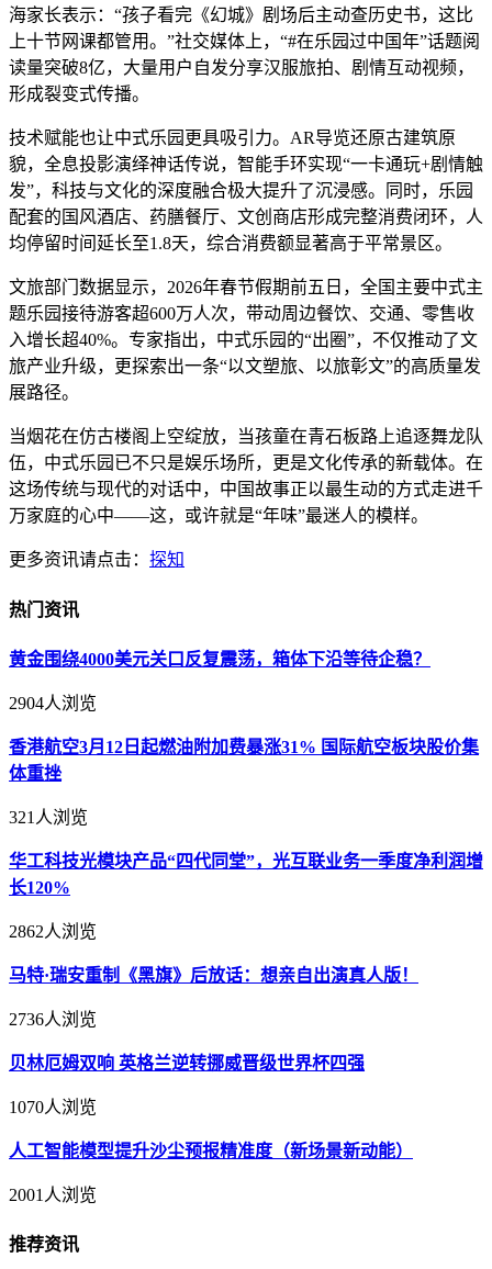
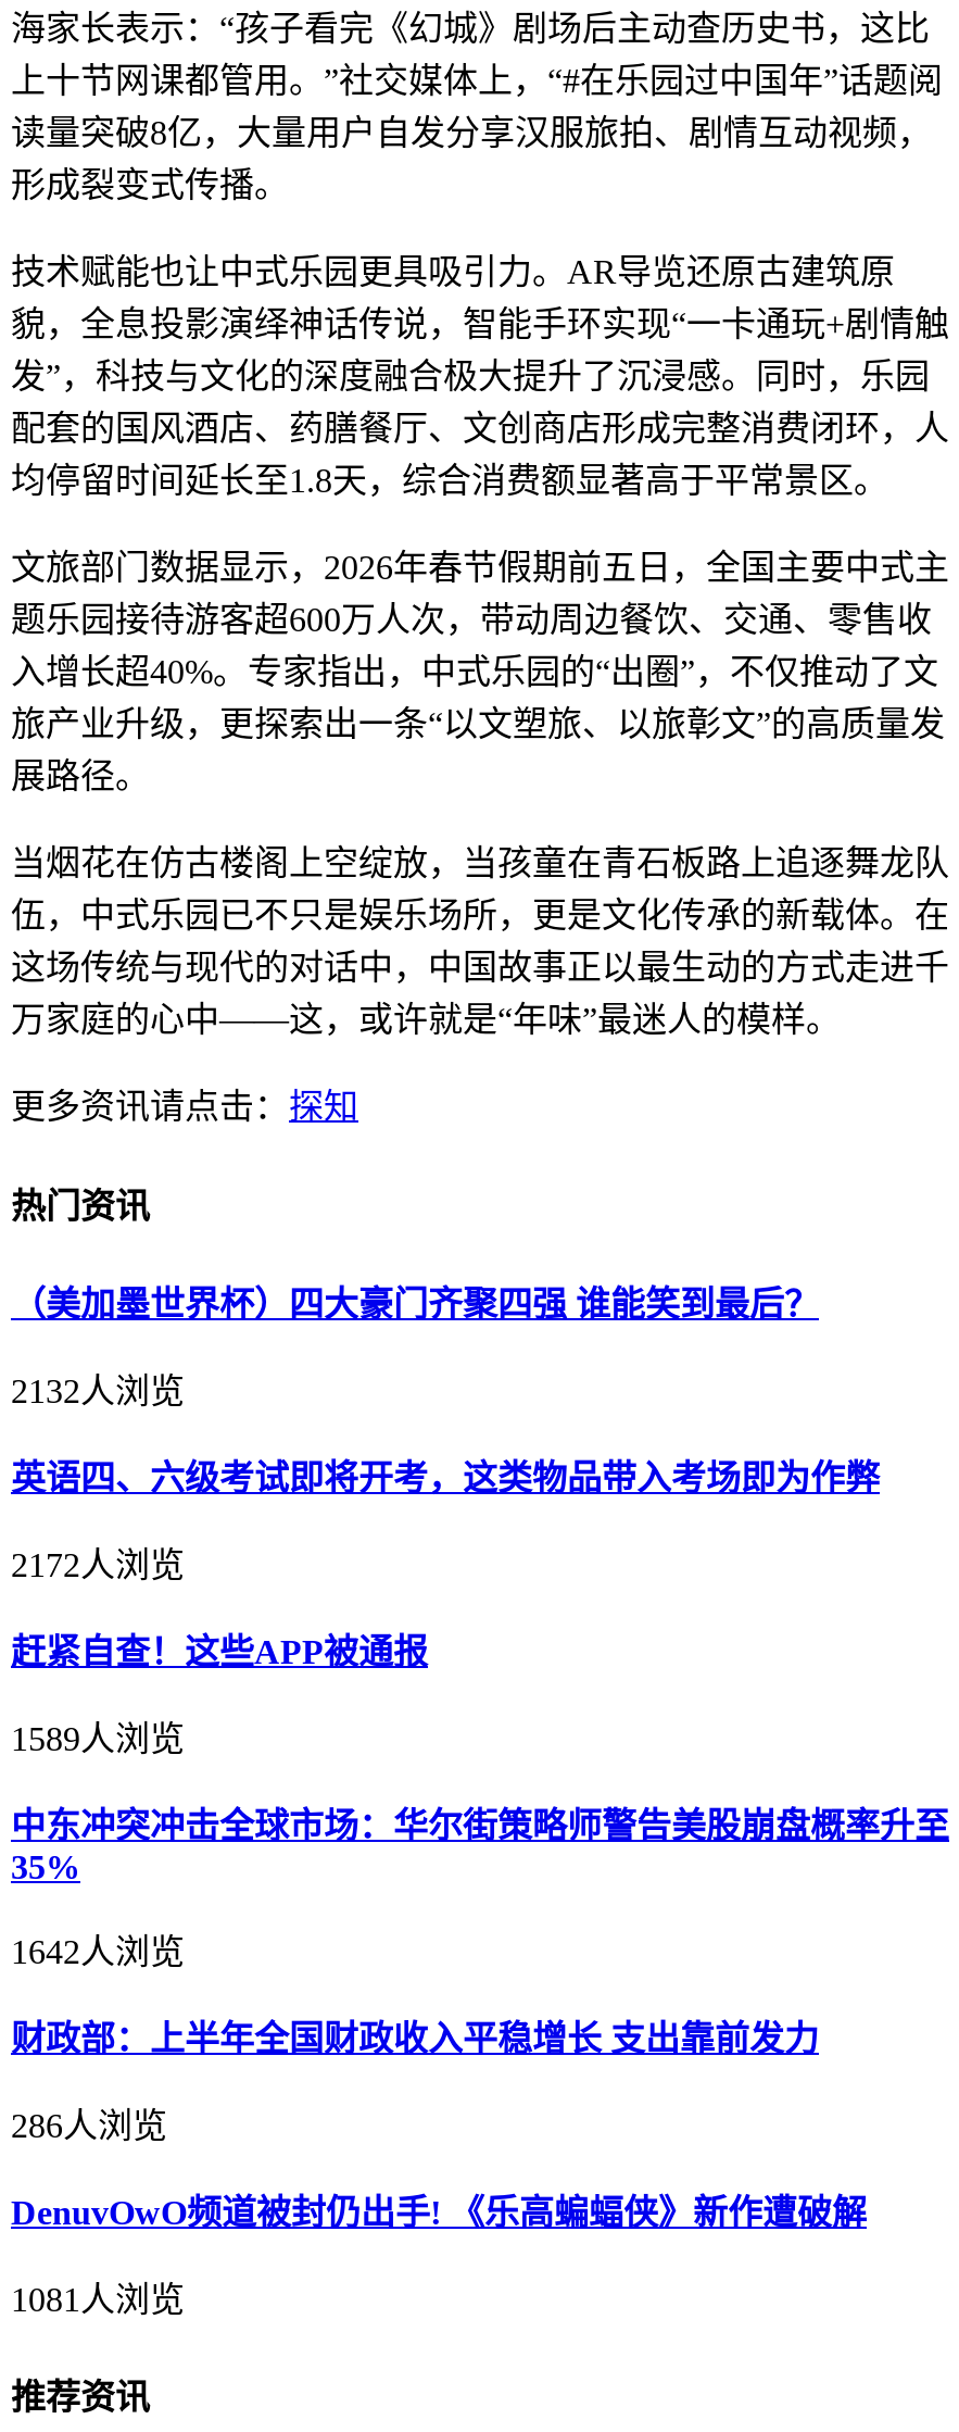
[9,650,431,669] 黄金围绕4000美元关口反复震荡，箱体下沿等待企稳？ -> [11,1286,819,1322] （美加墨世界杯）四大豪门齐聚四强 谁能笑到最后？
[9,694,97,712] 2904人浏览 -> [11,1372,185,1409] 2132人浏览
[9,738,479,783] 香港航空3月12日起燃油附加费暴涨31% 国际航空板块股价集 | 体重挫 -> [11,1459,880,1496] 英语四、六级考试即将开考，这类物品带入考场即为作弊
[9,808,88,827] 321人浏览 -> [11,1546,185,1583] 2172人浏览
[9,852,483,897] 华工科技光模块产品“四代同堂”，光互联业务一季度净利润增 | 长120% -> [11,1633,428,1670] 赶紧自查！这些APP被通报
[9,922,97,941] 2862人浏览 -> [11,1720,185,1757] 1589人浏览
[9,966,418,985] 马特·瑞安重制《黑旗》后放话：想亲自出演真人版！ -> [11,1807,949,1885] 中东冲突冲击全球市场：华尔街策略师警告美股崩盘概率升至 | 35%
[9,1010,97,1029] 2736人浏览 -> [11,1933,185,1970] 1642人浏览
[9,1054,365,1073] 贝林厄姆双响 英格兰逆转挪威晋级世界杯四强 -> [11,2020,819,2057] 财政部：上半年全国财政收入平稳增长 支出靠前发力
[9,1098,97,1116] 1070人浏览 -> [11,2107,167,2144] 286人浏览
[9,1142,413,1160] 人工智能模型提升沙尘预报精准度（新场景新动能） -> [11,2194,867,2231] DenuvOwO频道被封仍出手! 《乐高蝙蝠侠》新作遭破解
[9,1186,97,1204] 2001人浏览 -> [11,2281,185,2318] 1081人浏览

